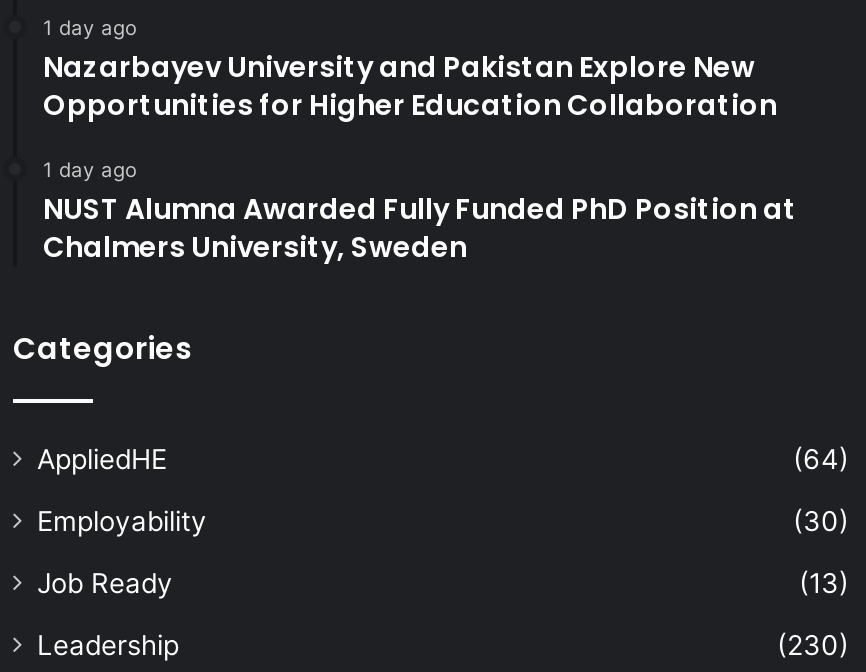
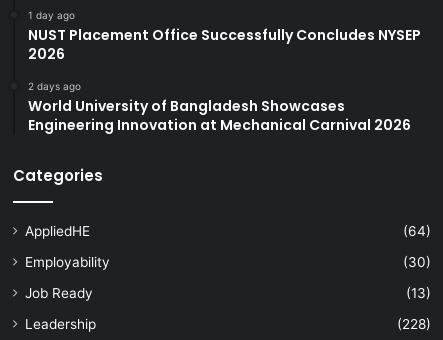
[43,46,777,124] Nazarbayev University and Pakistan Explore New | Opportunities for Higher Education Collaboration -> [28,25,421,64] NUST Placement Office Successfully Concludes NYSEP | 2026
[43,156,797,266] 1 day ago | NUST Alumna Awarded Fully Funded PhD Position at | Chalmers University, Sweden -> [28,80,411,135] 2 days ago | World University of Bangladesh Showcases | Engineering Innovation at Mechanical Carnival 2026
[777,628,849,660] (230) -> [397,316,431,332] (228)

